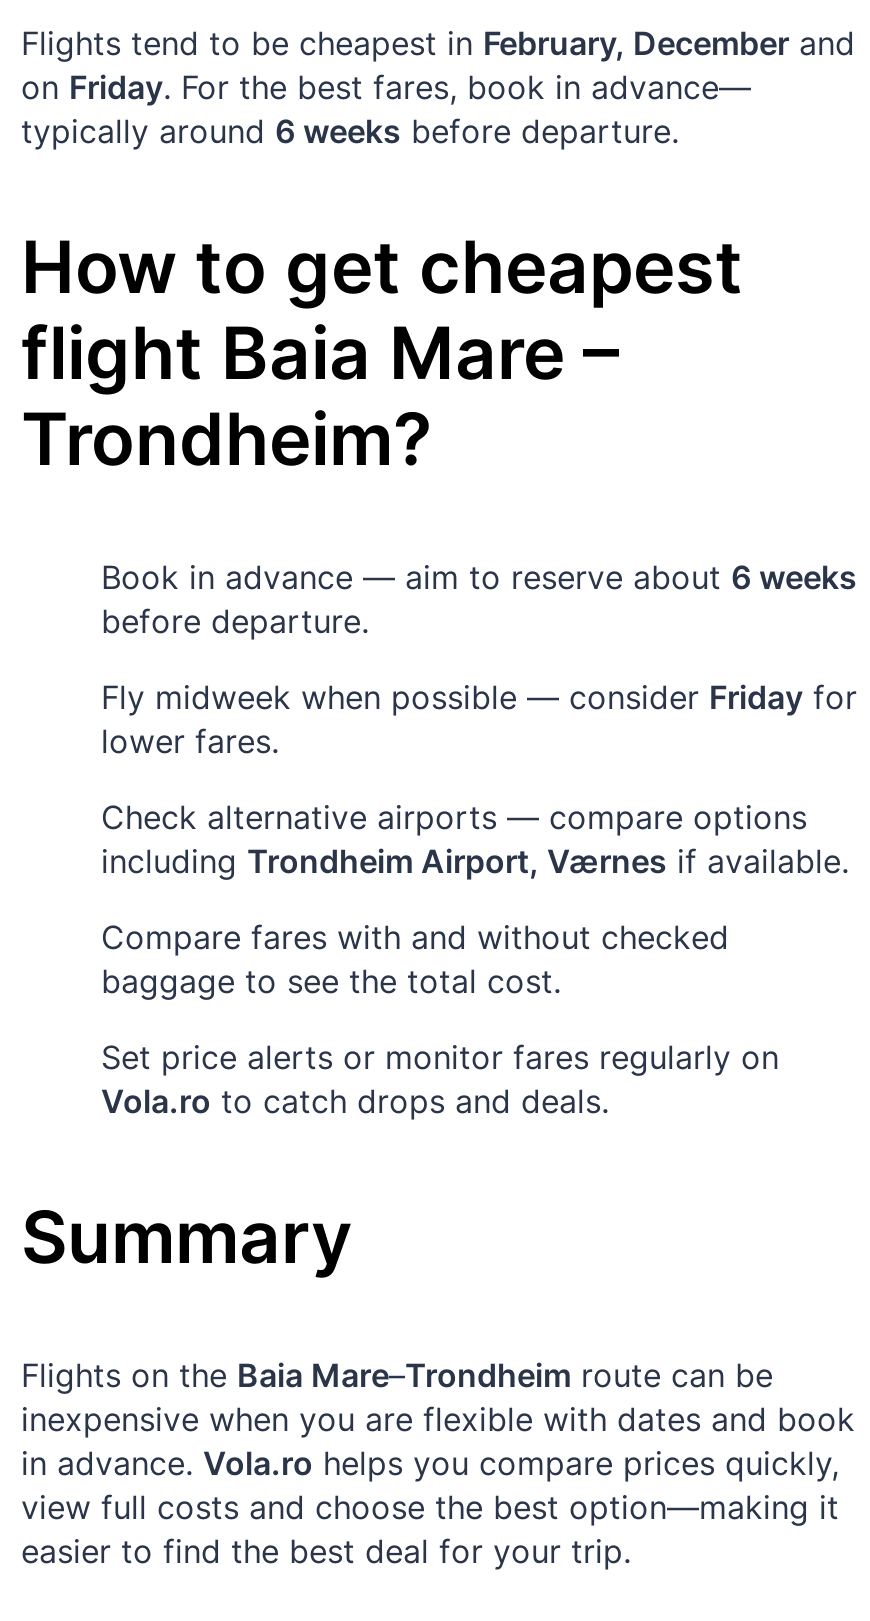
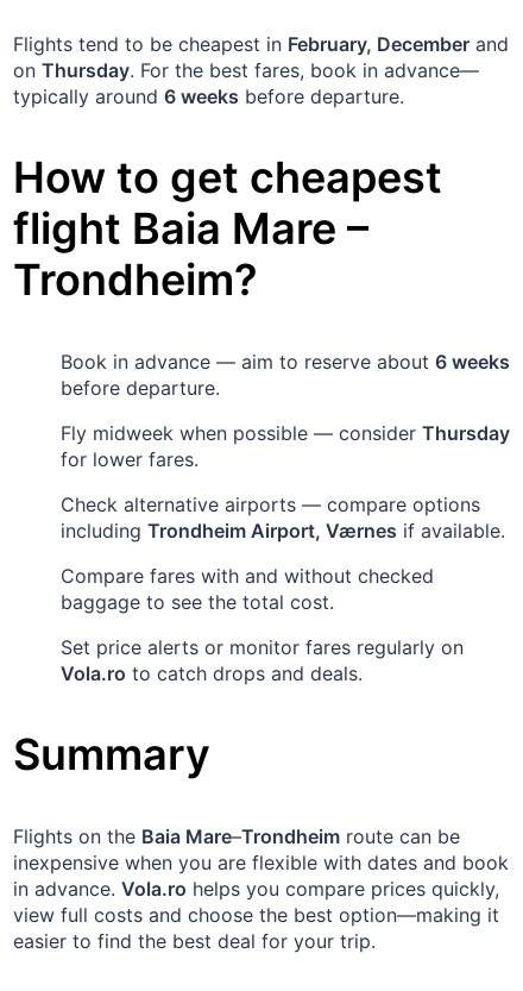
[21,66,751,106] on Friday. For the best fares, book in advance— -> [13,58,479,82] on Thursday. For the best fares, book in advance—
[101,676,857,760] Fly midweek when possible — consider Friday for | lower fares. -> [61,421,510,471] Fly midweek when possible — consider Thursday | for lower fares.

